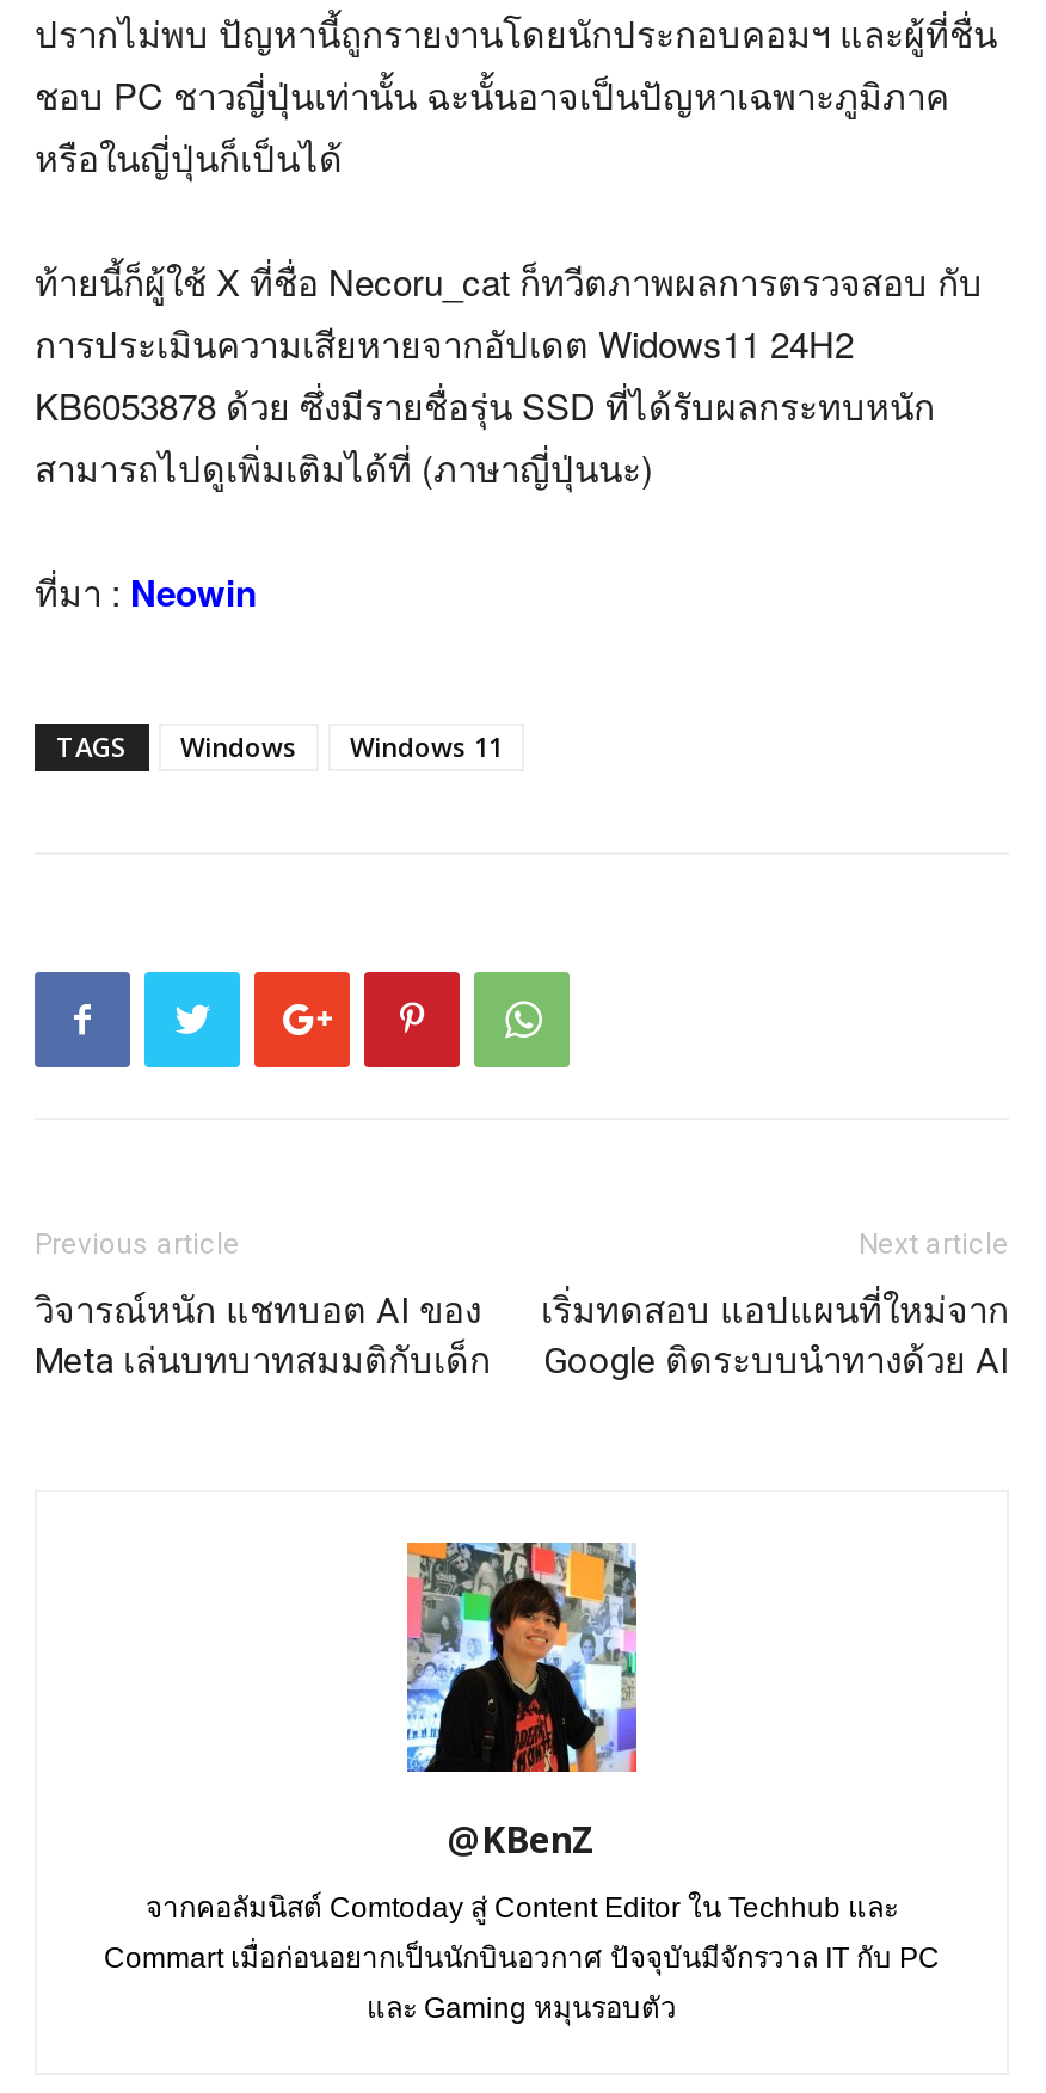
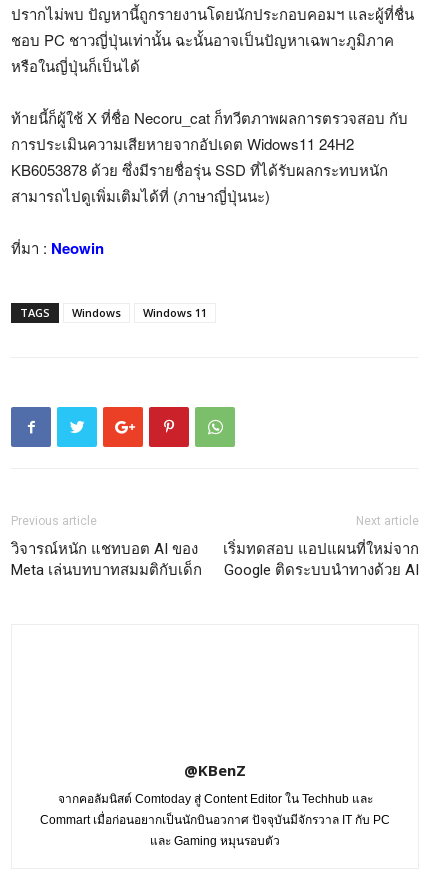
[405,1540,639,1774] [image] -> none

